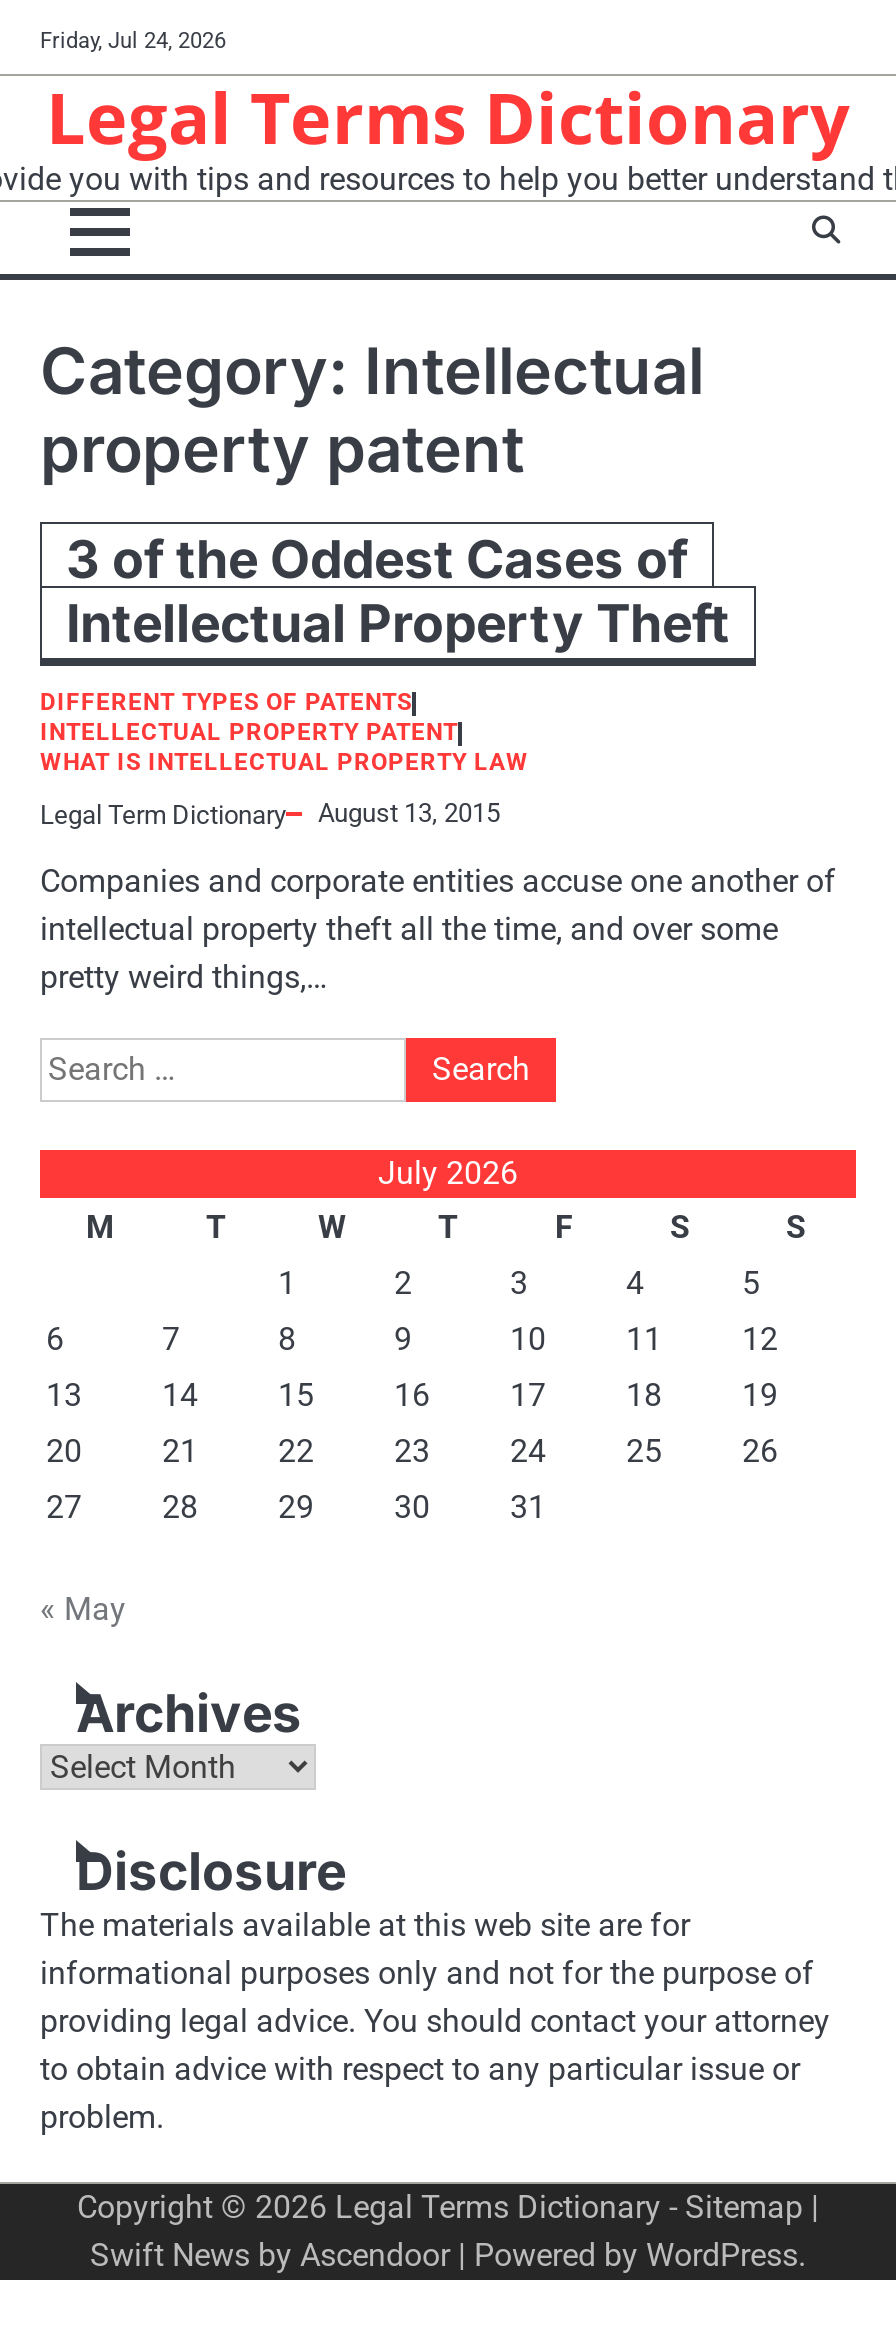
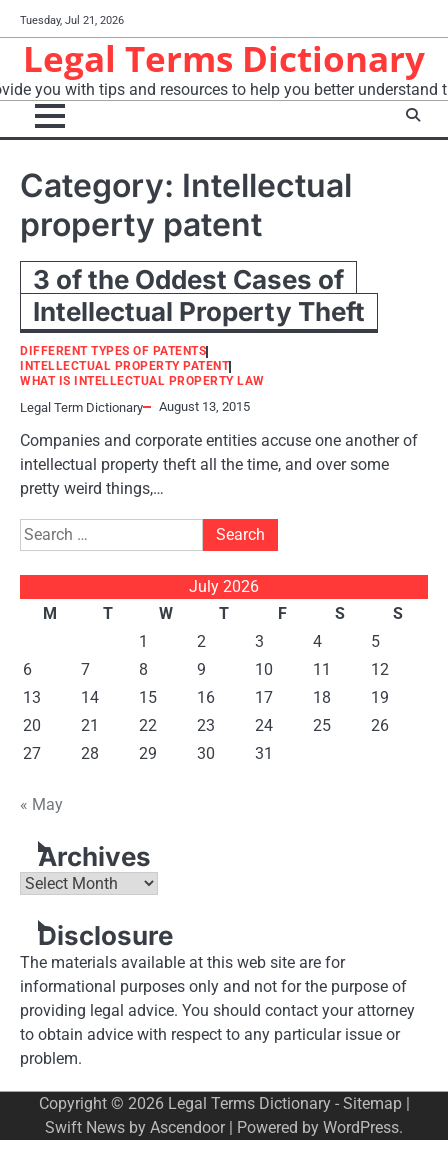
[40,28,226,54] Friday, Jul 24, 2026 -> [20,14,124,27] Tuesday, Jul 21, 2026

